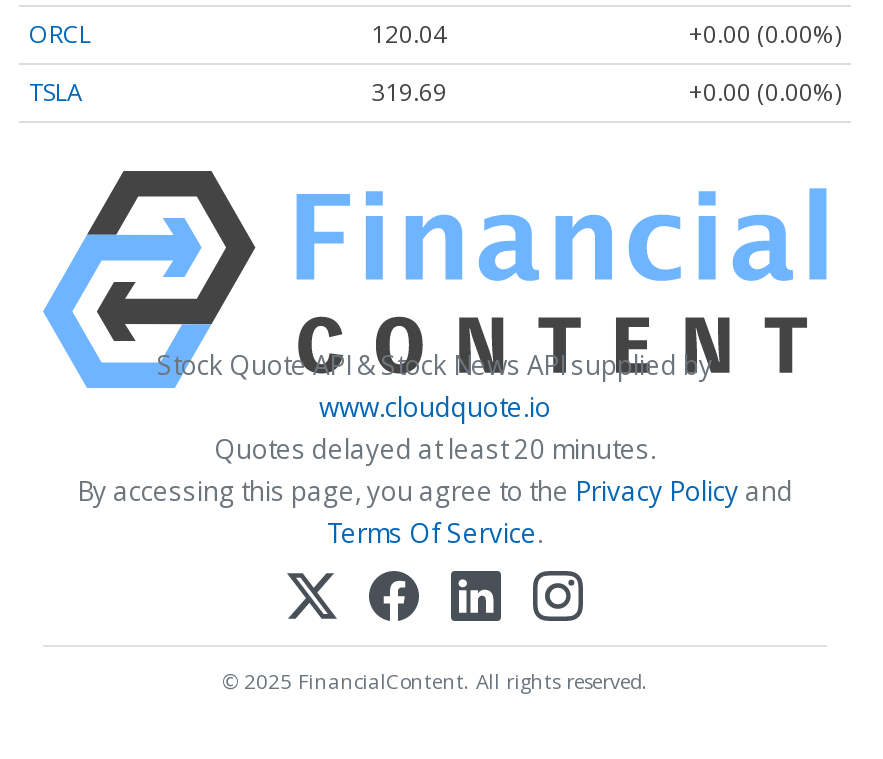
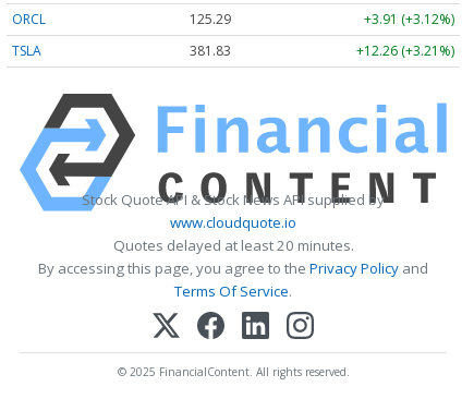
[371,17,447,51] 120.04 -> [190,10,231,28] 125.29
[689,17,841,51] +0.00 (0.00%) -> [364,10,454,28] +3.91 (+3.12%)
[371,75,447,109] 319.69 -> [190,41,231,60] 381.83
[689,75,841,109] +0.00 (0.00%) -> [356,41,454,60] +12.26 (+3.21%)

